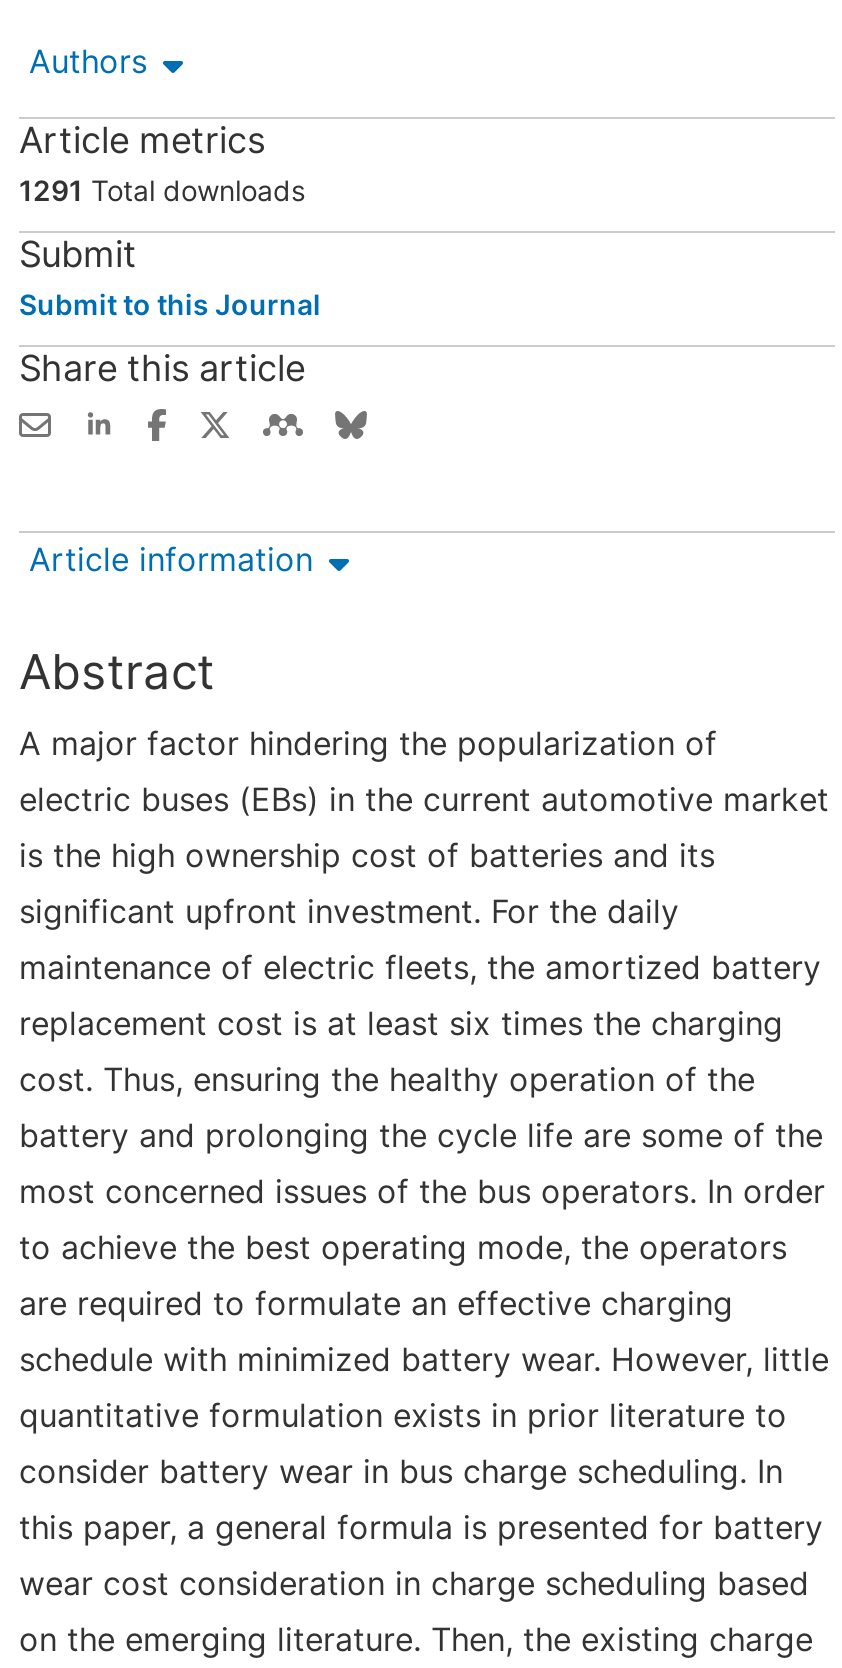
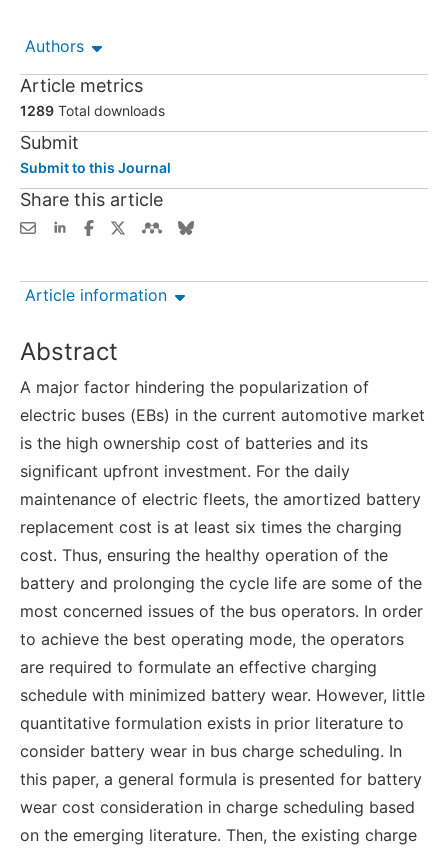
[19,173,305,207] 1291 Total downloads -> [20,102,165,119] 1289 Total downloads

